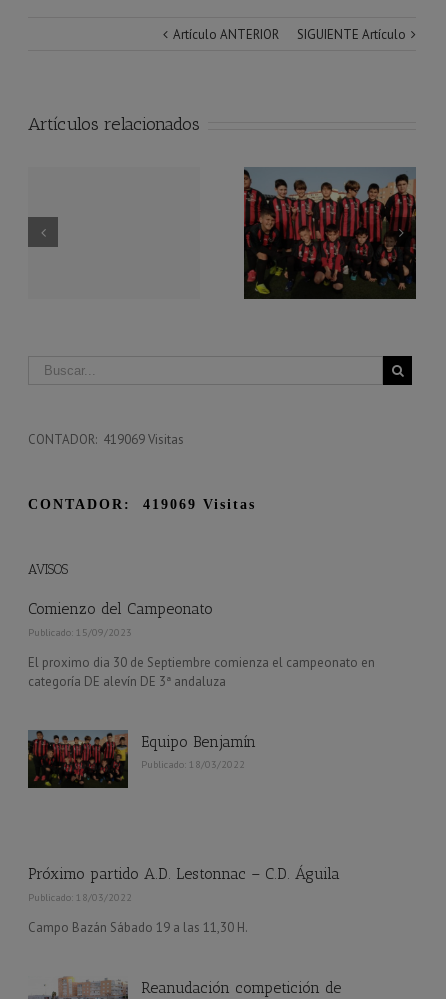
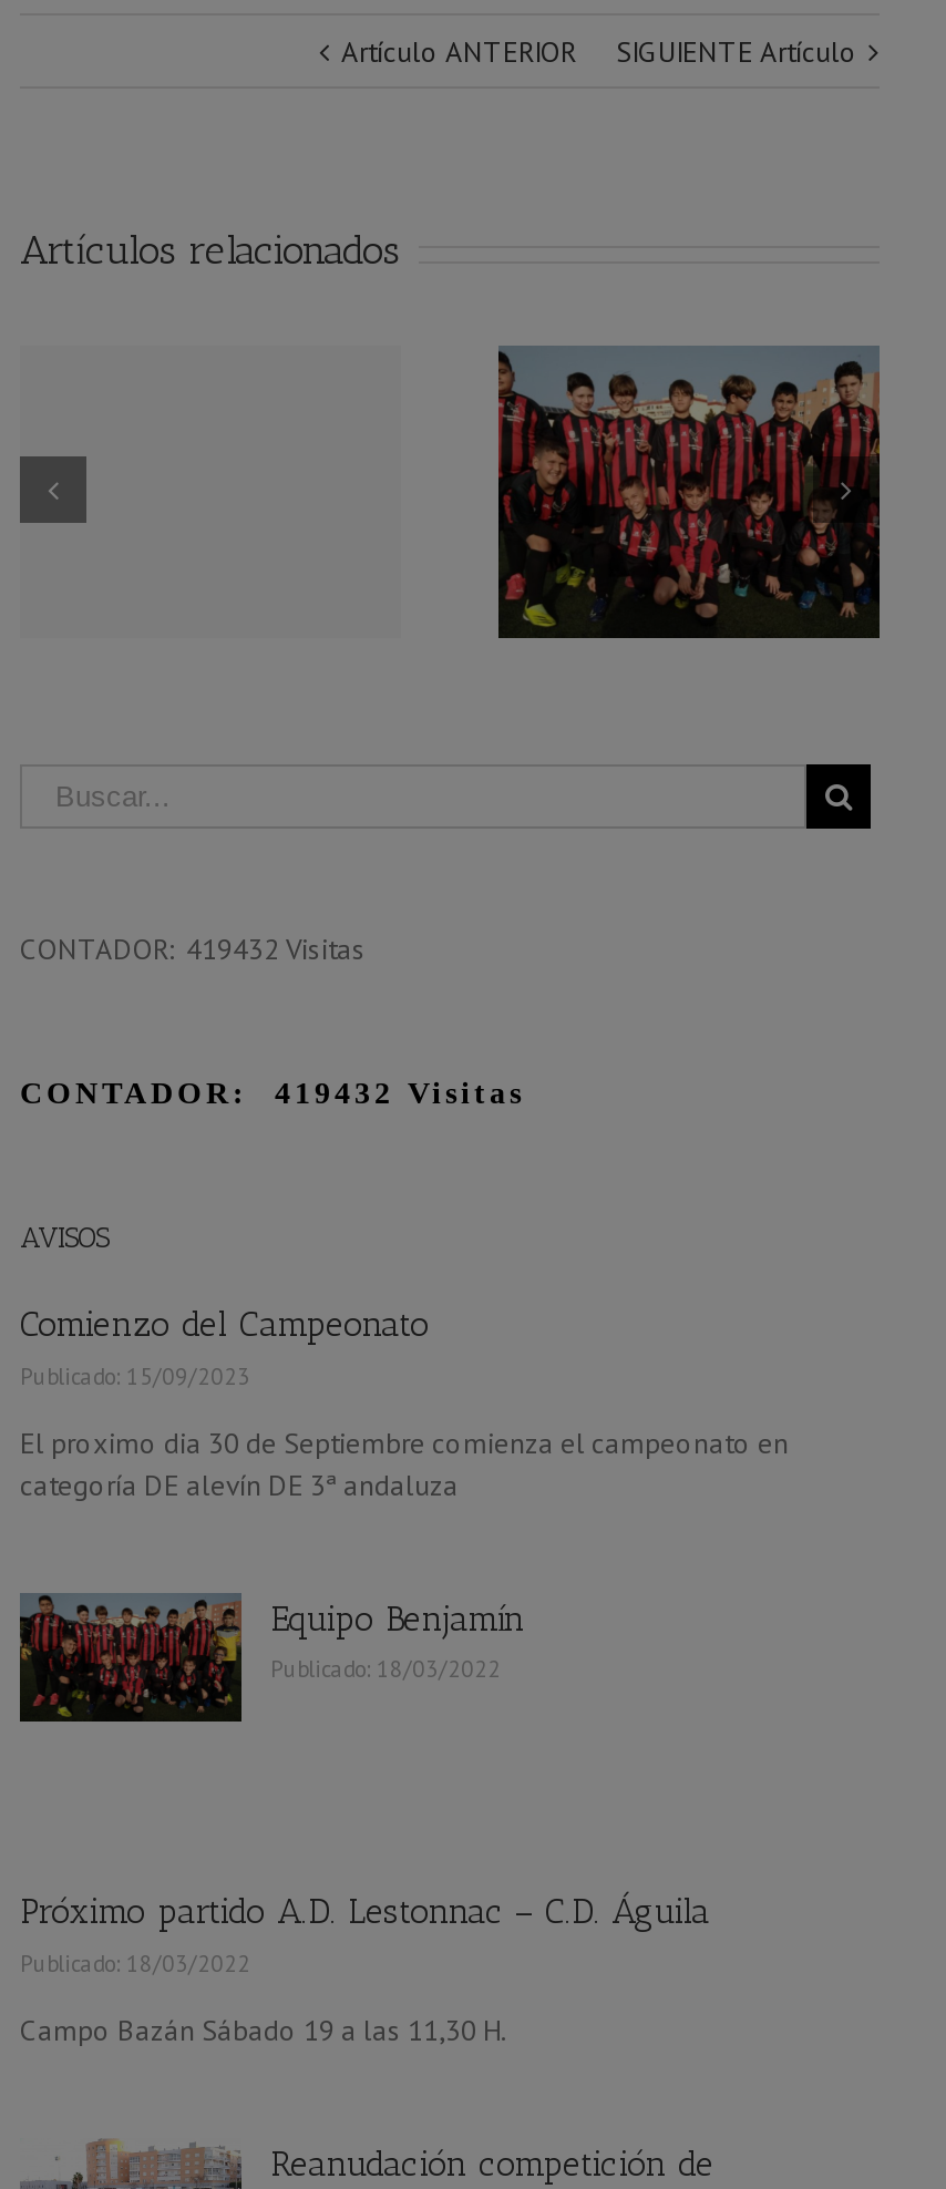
[28,431,184,448] CONTADOR: 419069 Visitas -> [20,931,366,968] CONTADOR: 419432 Visitas
[28,497,256,512] CONTADOR: 419069 Visitas -> [20,1077,525,1110] CONTADOR: 419432 Visitas

